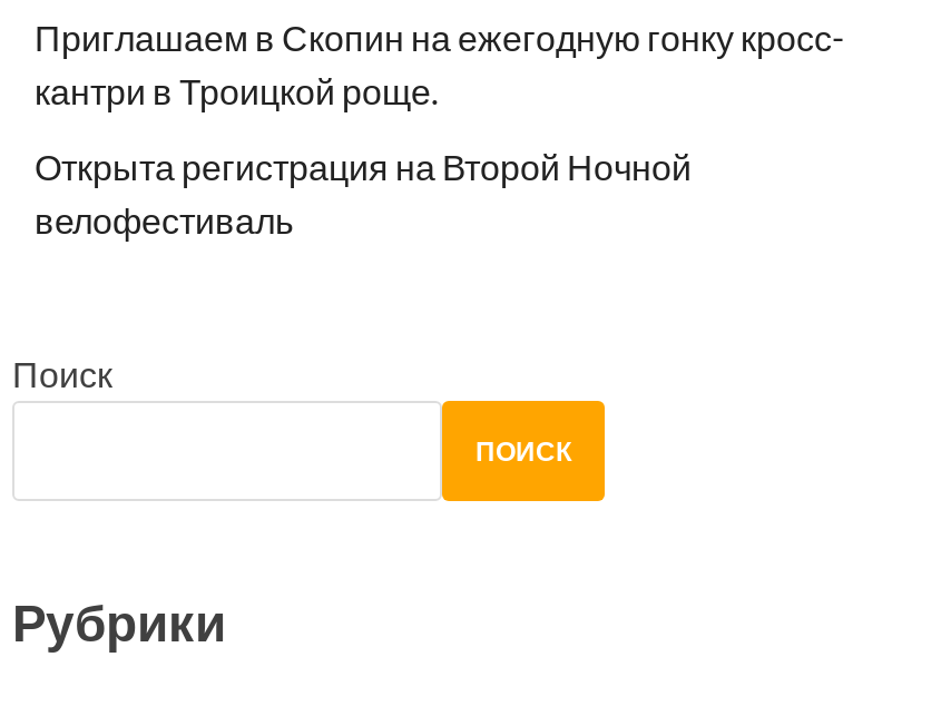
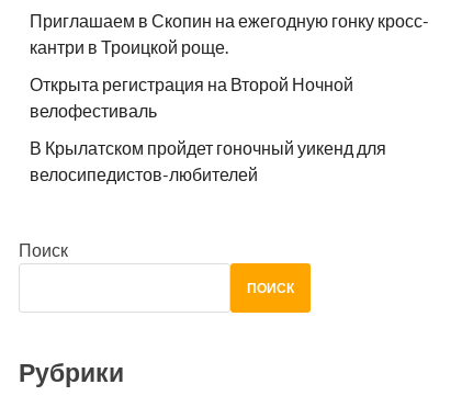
none -> [30,137,386,185] В Крылатском пройдет гоночный уикенд для | велосипедистов-любителей

